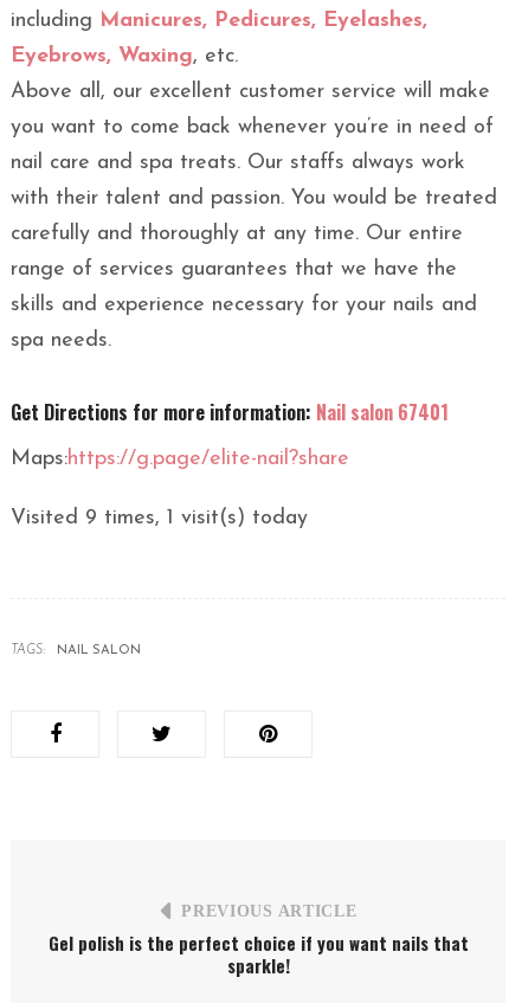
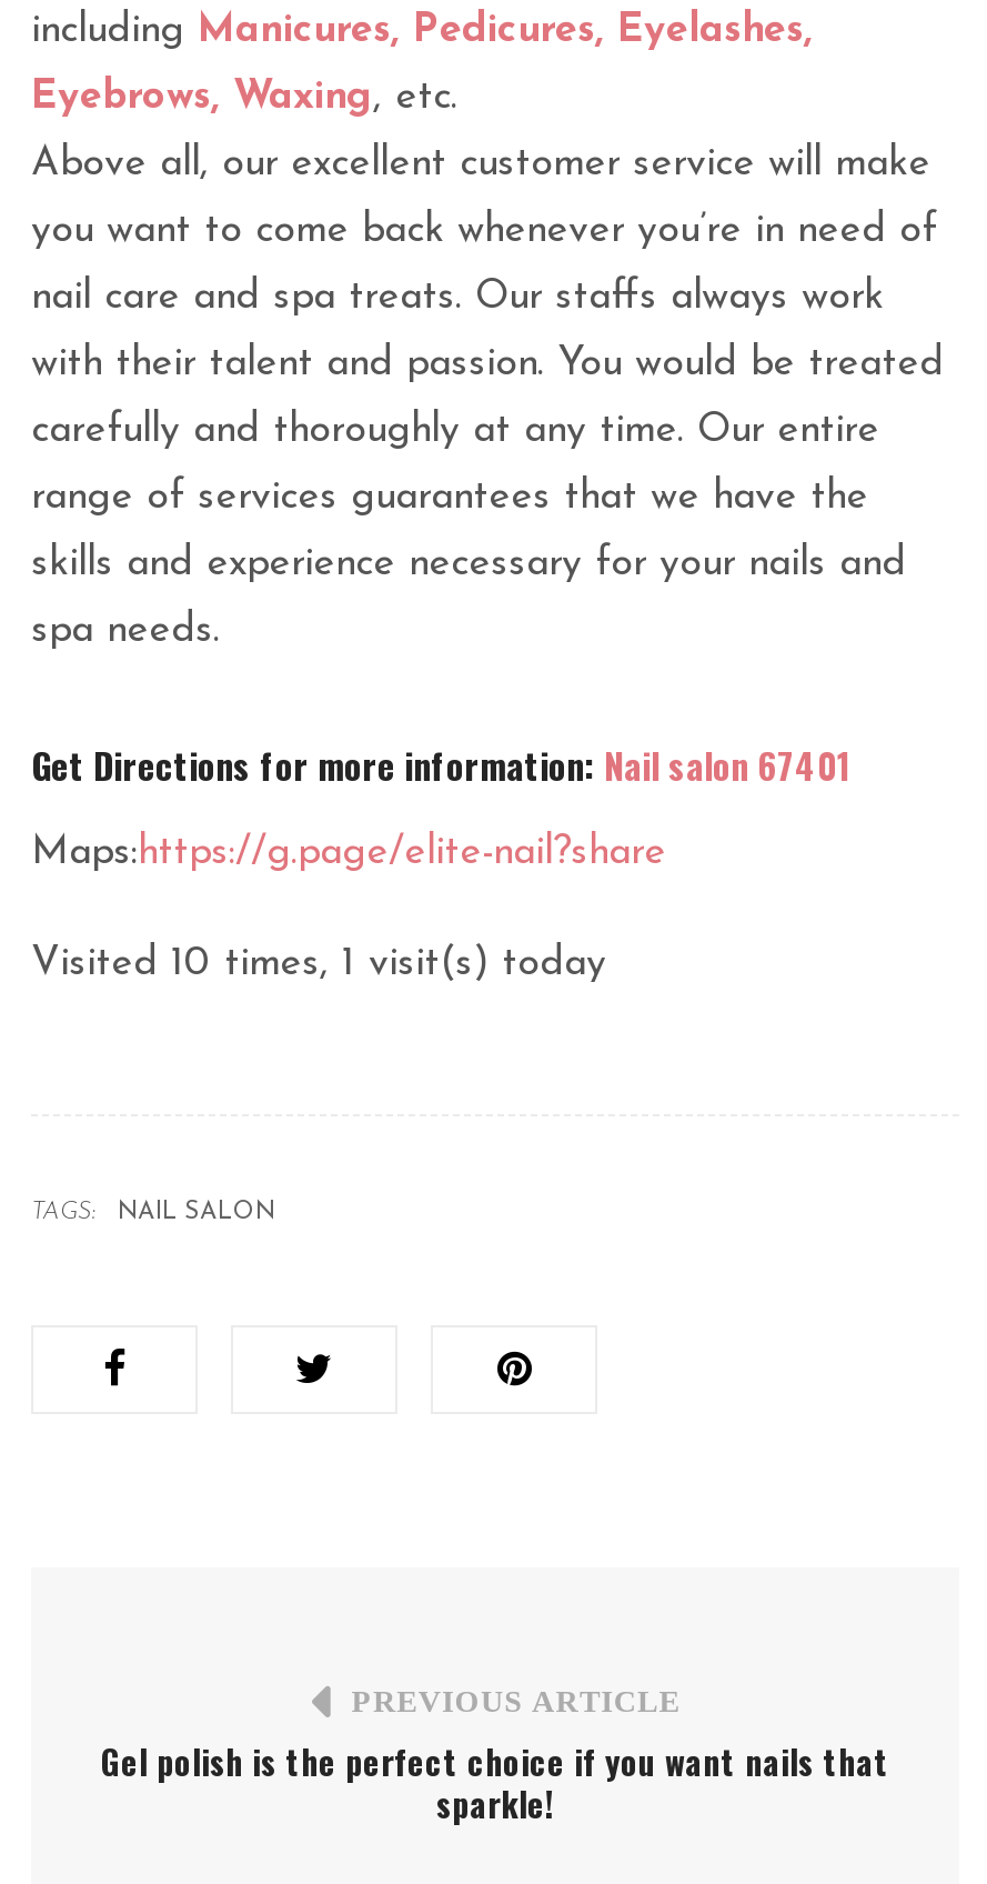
[11,507,308,529] Visited 9 times, 1 visit(s) today -> [31,943,606,986] Visited 10 times, 1 visit(s) today

